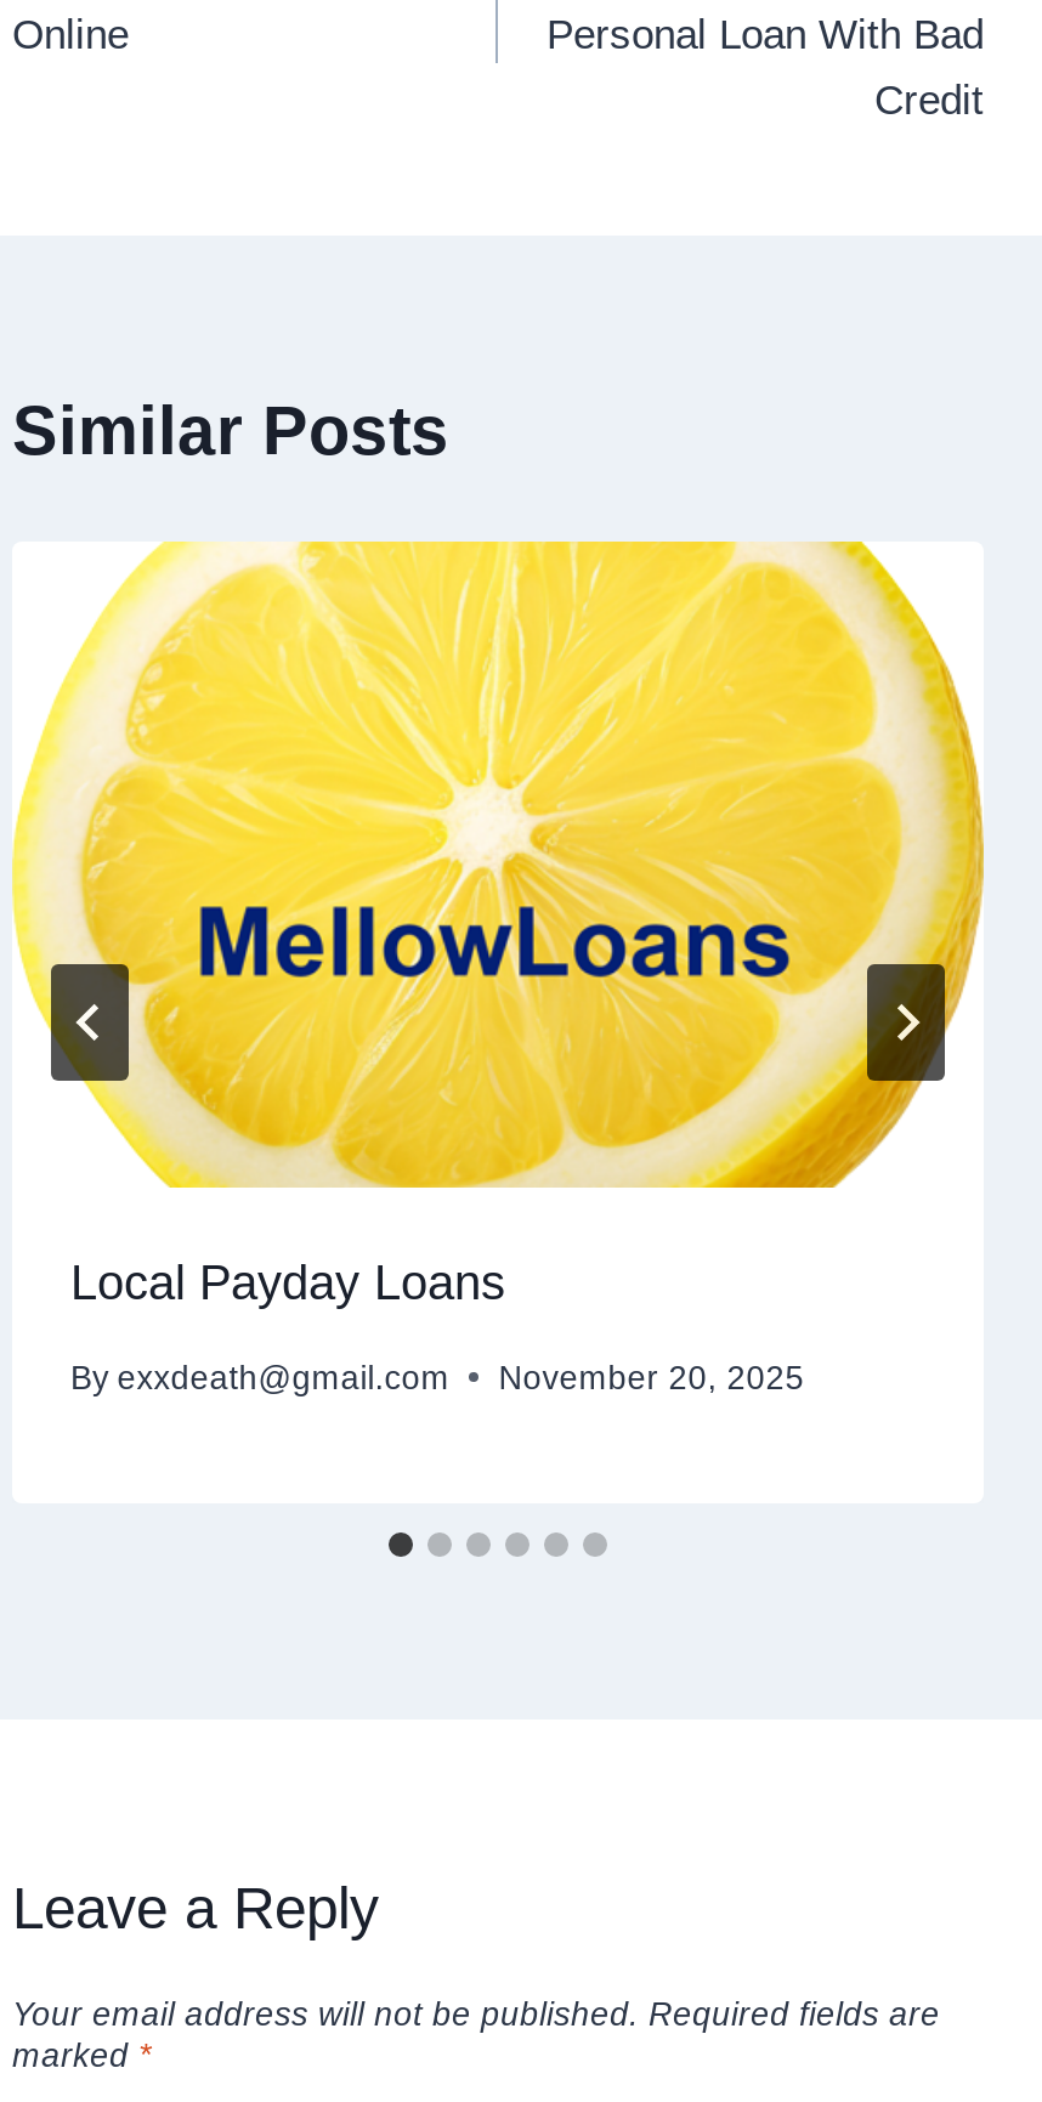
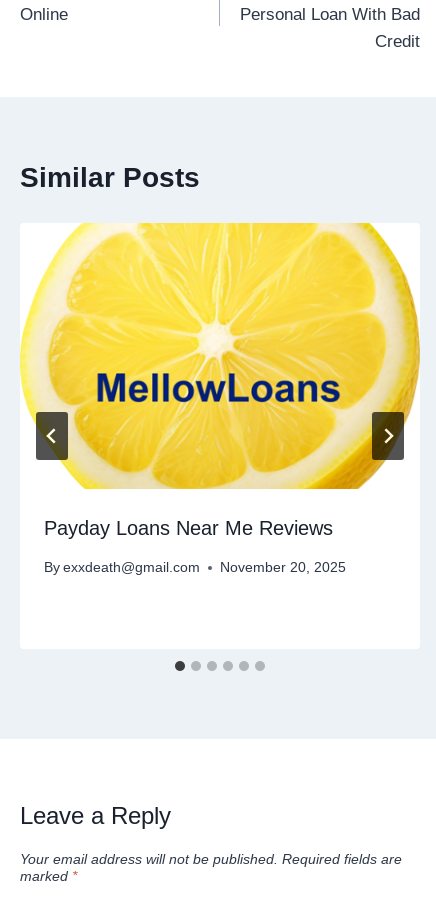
[49,962,131,1117] [image] -> [35,397,69,461] [image]
[865,962,947,1117] [image] -> [371,397,405,461] [image]
[70,1257,505,1310] Local Payday Loans -> [44,517,333,539] Payday Loans Near Me Reviews

